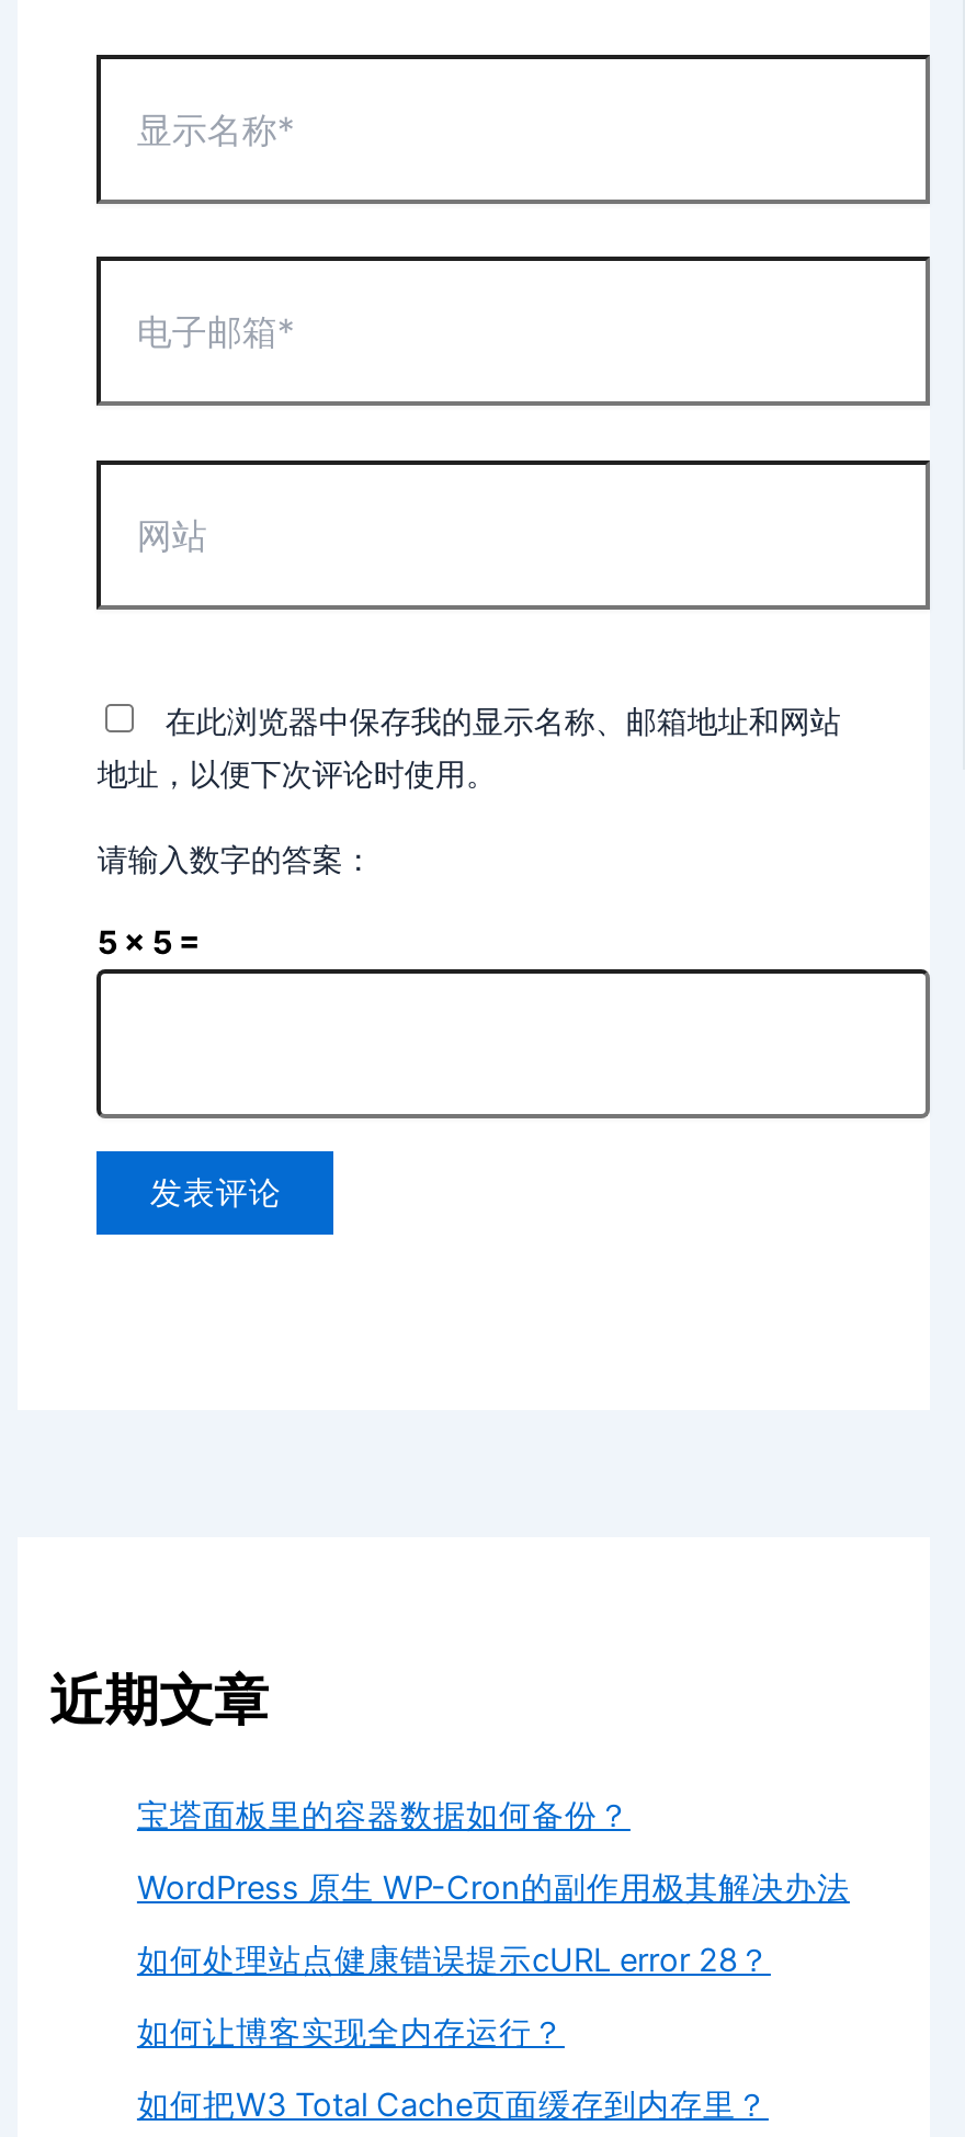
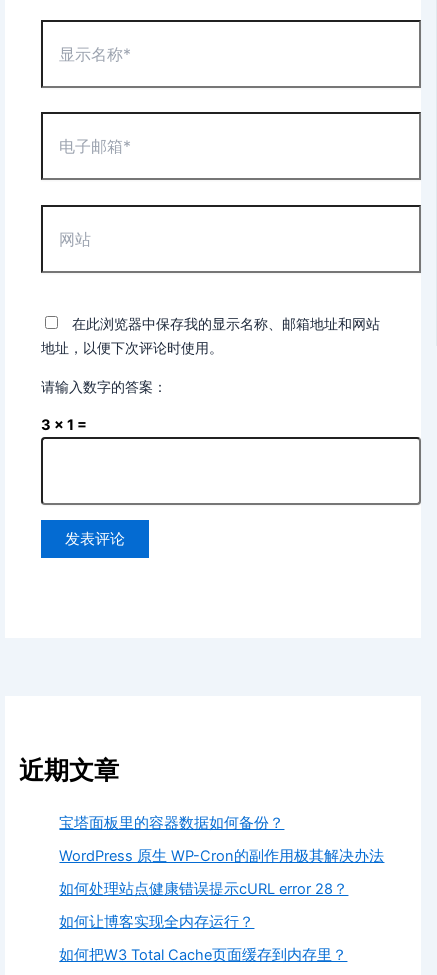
[97,924,200,963] 5 × 5 = -> [41,416,87,434] 3 × 1 =

